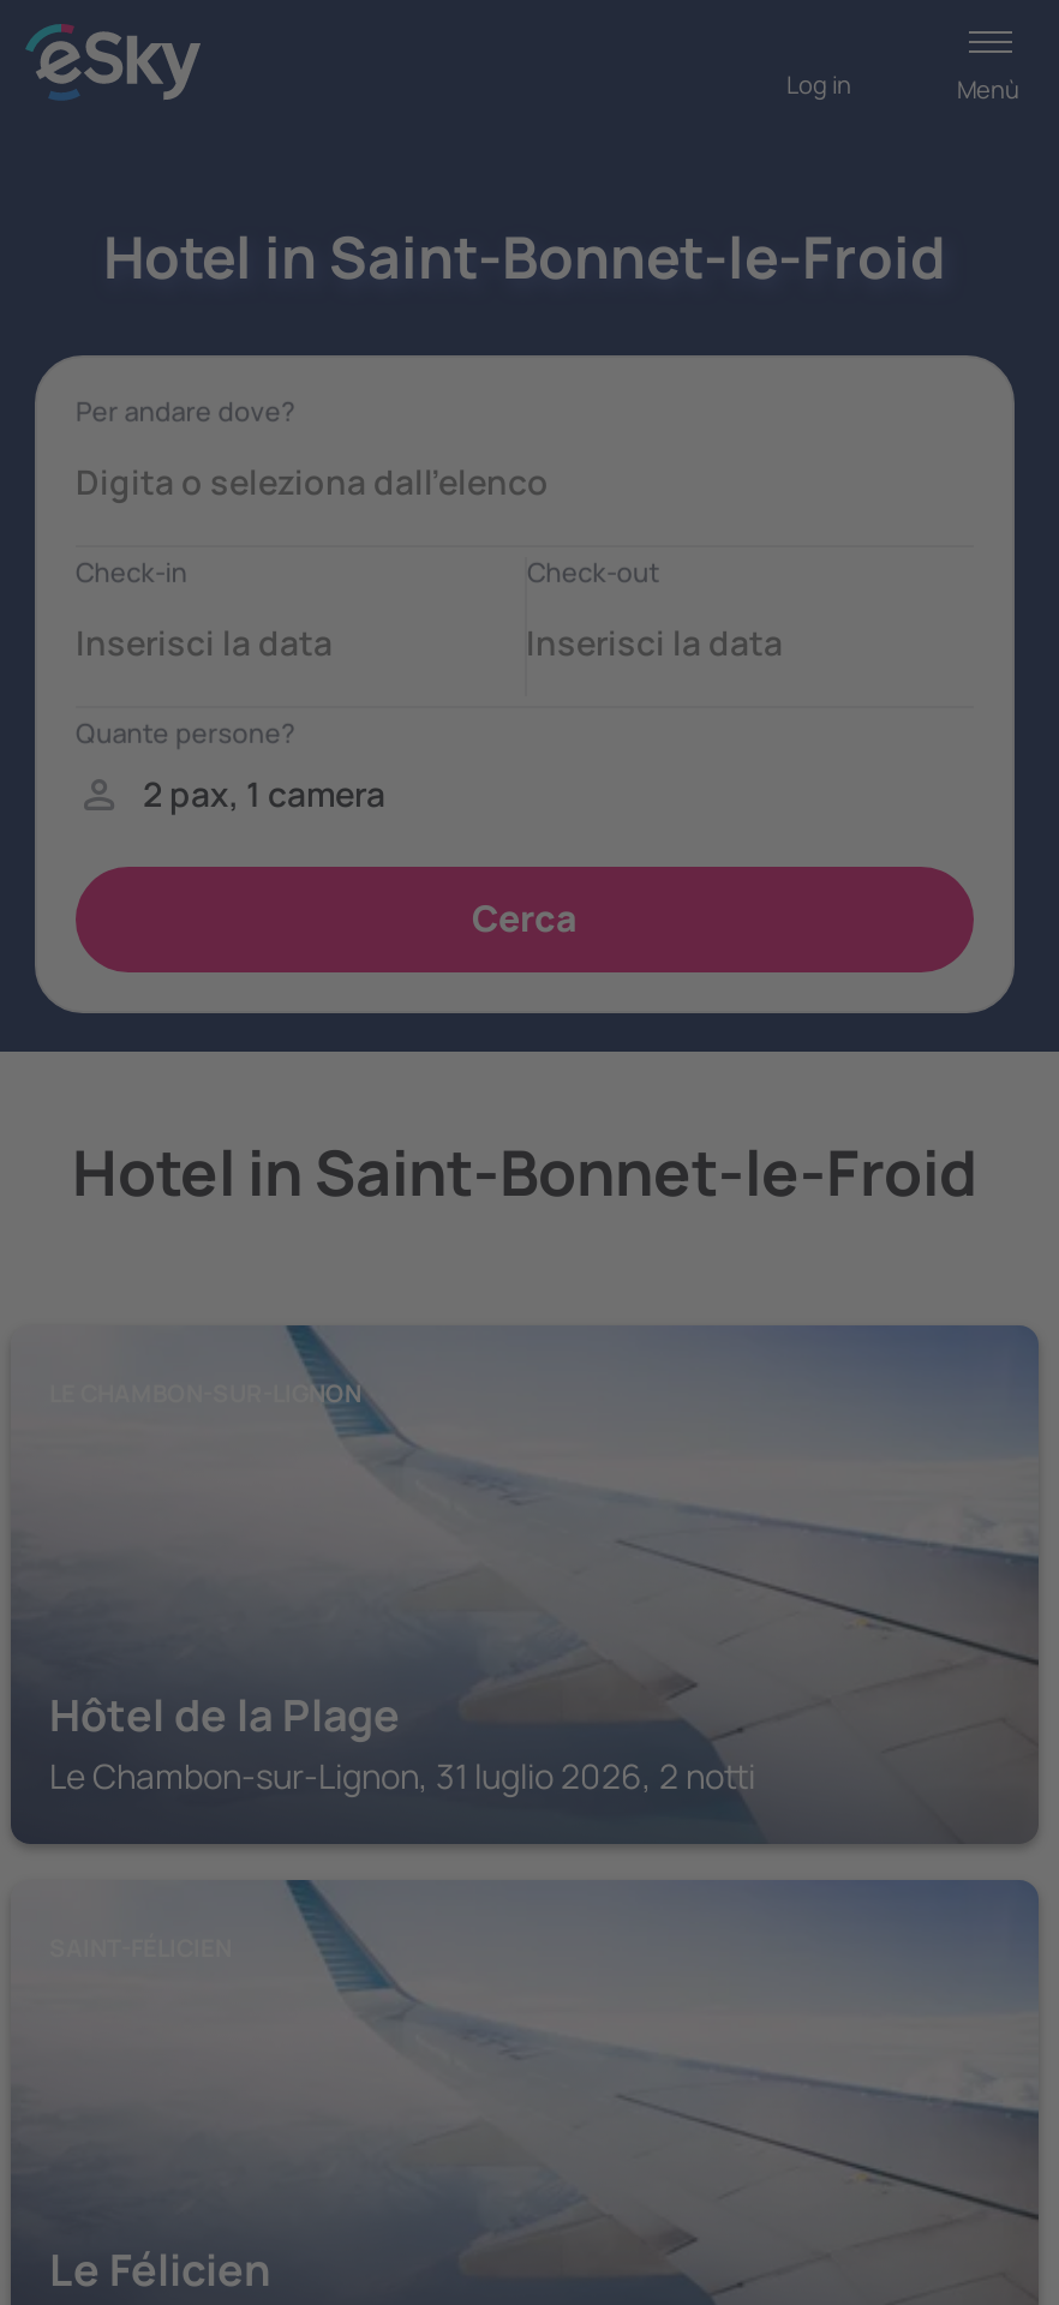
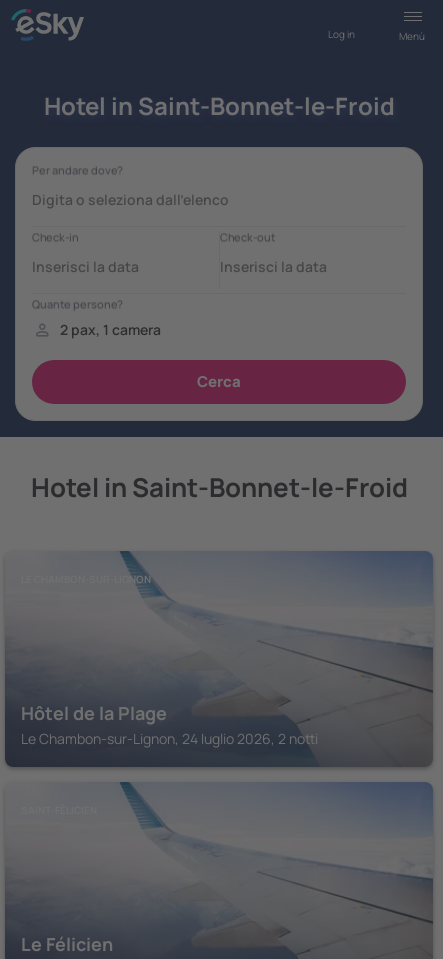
[49,1753,755,1798] Le Chambon-sur-Lignon, 31 luglio 2026, 2 notti -> [21,729,318,748] Le Chambon-sur-Lignon, 24 luglio 2026, 2 notti

